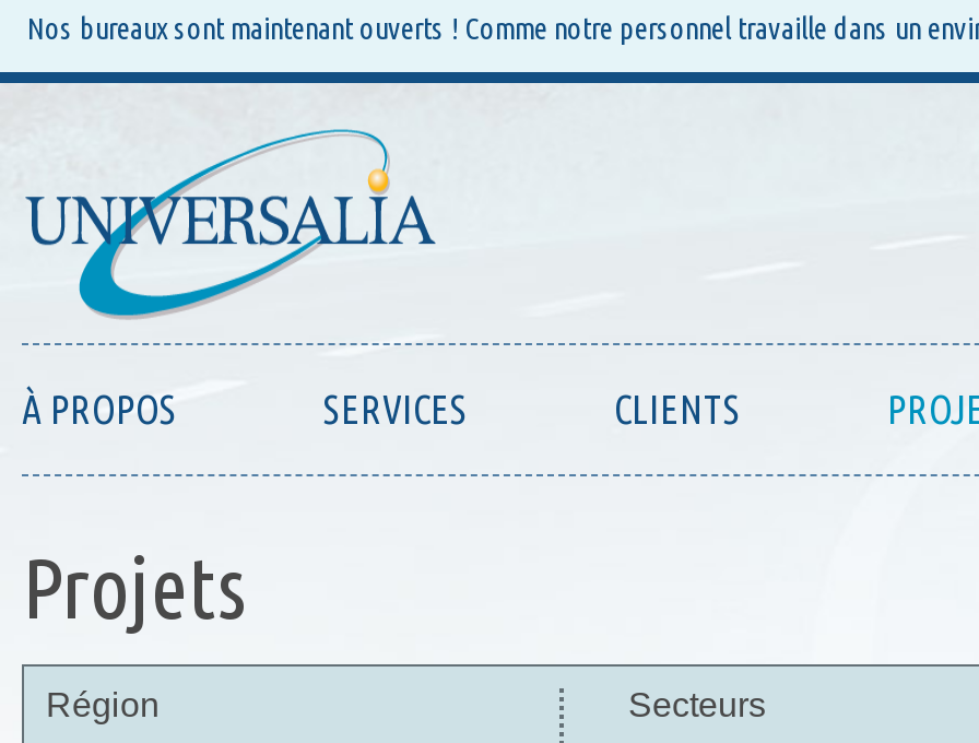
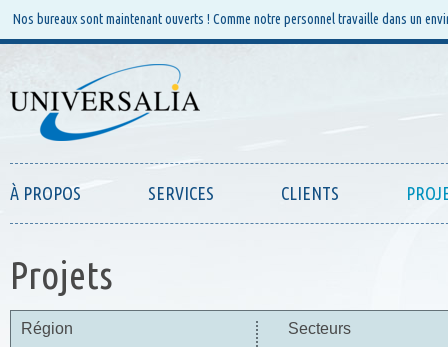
[24,127,437,319] [image] -> [10,63,200,151] [image]

